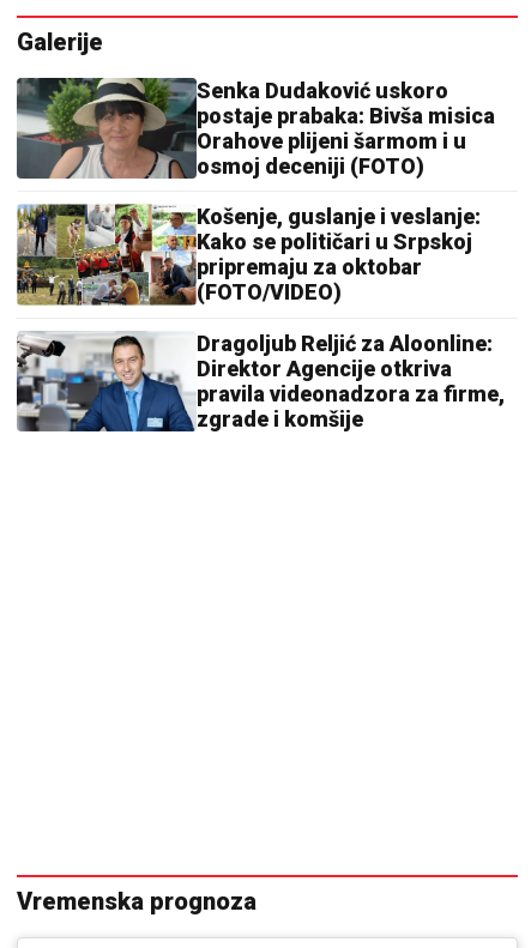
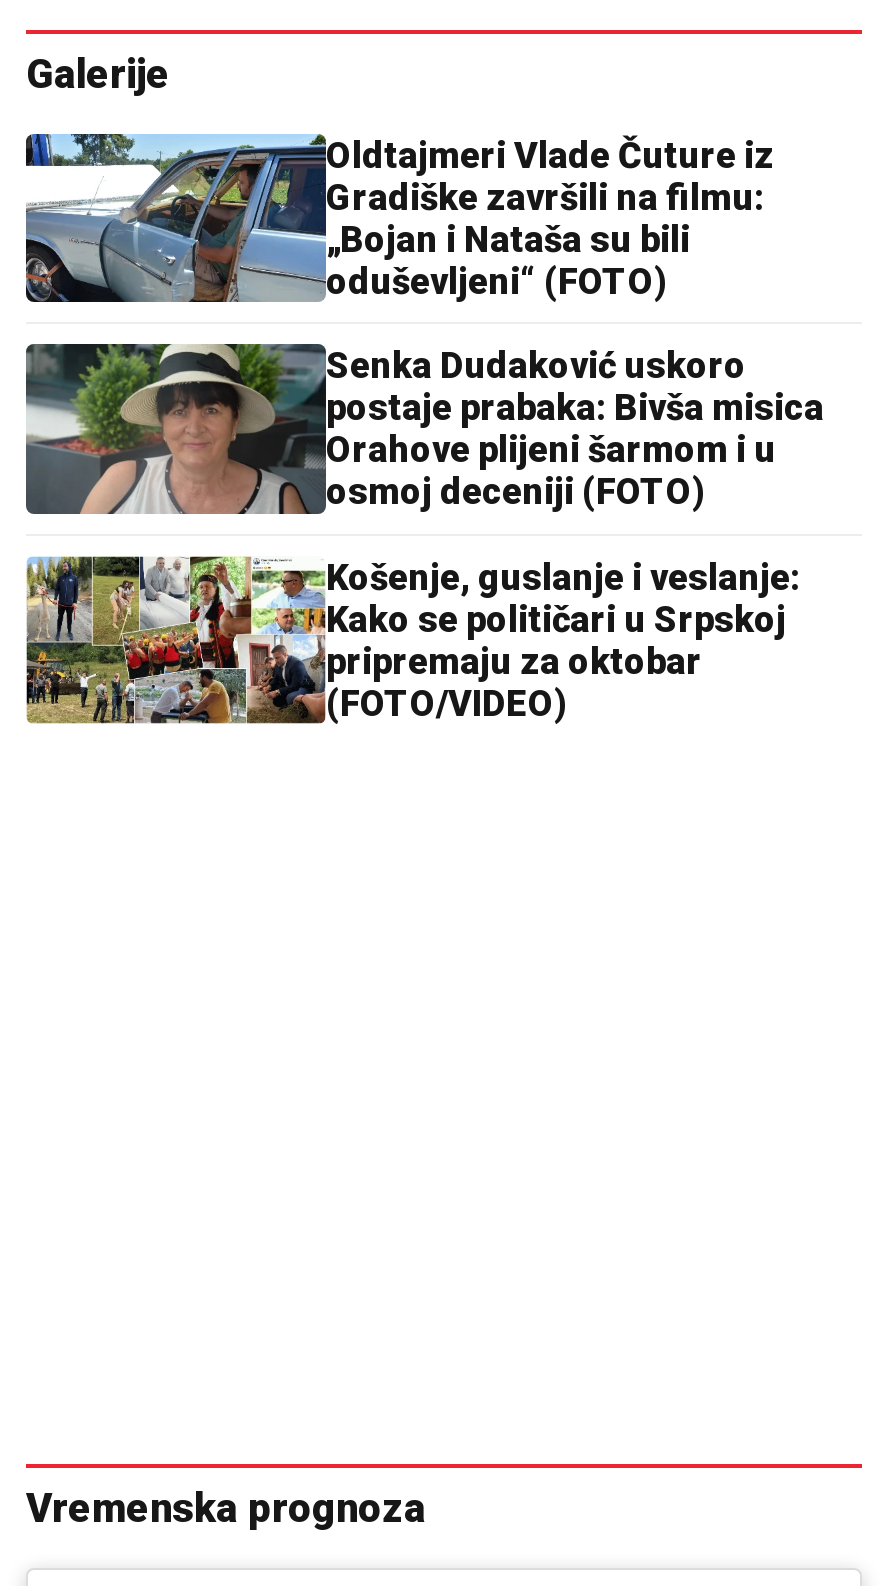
none -> [24,131,774,303] [image] | Oldtajmeri Vlade Čuture iz | Gradiške završili na filmu: | „Bojan i Nataša su bili | oduševljeni“ (FOTO)
moved [14,77,495,305] -> [22,341,824,723]: [image] | Senka Dudaković uskoro | postaje prabaka: Bivša misica | ... | pripremaju za oktobar | (FOTO/VIDEO)
[17,331,505,433] [image] | Dragoljub Reljić za Aloonline: | Direktor Agencije otkriva | pravila videonadzora za firme, | zgrade i komšije -> none

